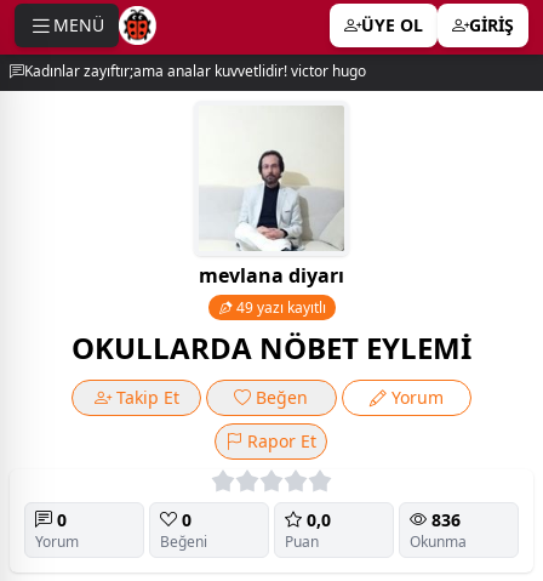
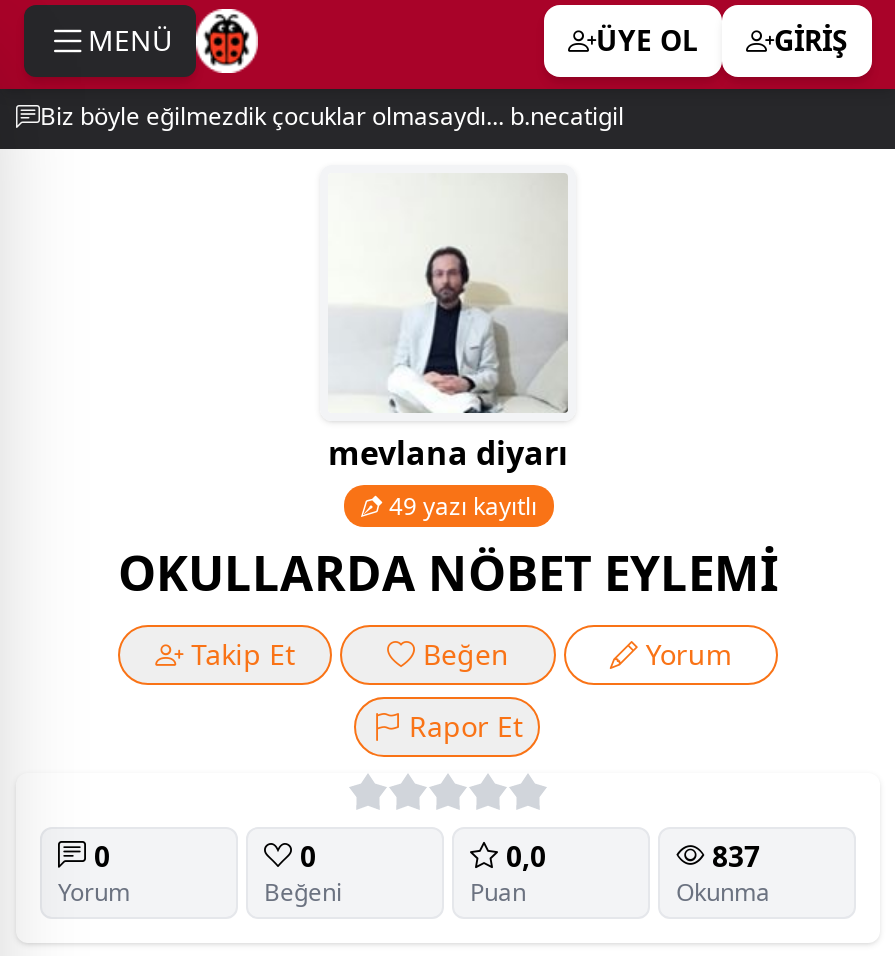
[24,61,366,81] Kadınlar zayıftır;ama analar kuvvetlidir! victor hugo -> [40,99,624,133] Biz böyle eğilmezdik çocuklar olmasaydı... b.necatigil
[427,508,461,531] 836 -> [704,836,760,874] 837

